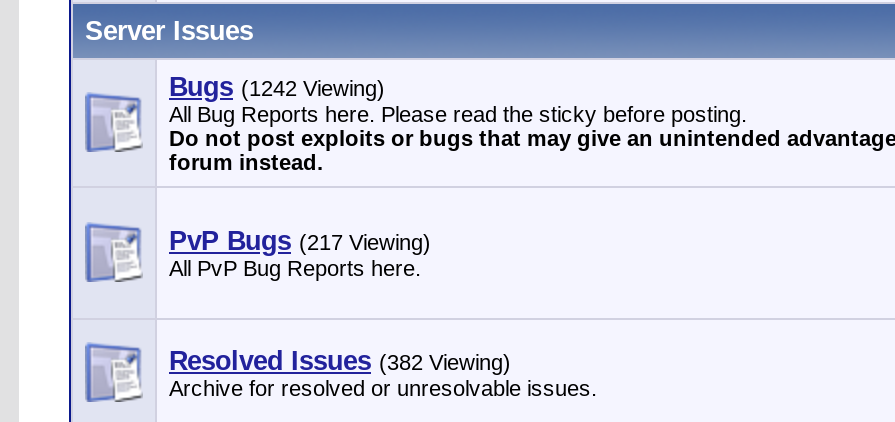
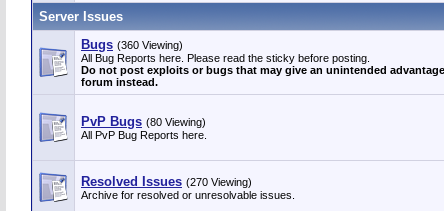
[169,72,385,102] Bugs (1242 Viewing) -> [81,37,183,52] Bugs (360 Viewing)
[169,226,431,256] PvP Bugs (217 Viewing) -> [81,114,206,129] PvP Bugs (80 Viewing)
[169,346,511,376] Resolved Issues (382 Viewing) -> [81,174,252,189] Resolved Issues (270 Viewing)

